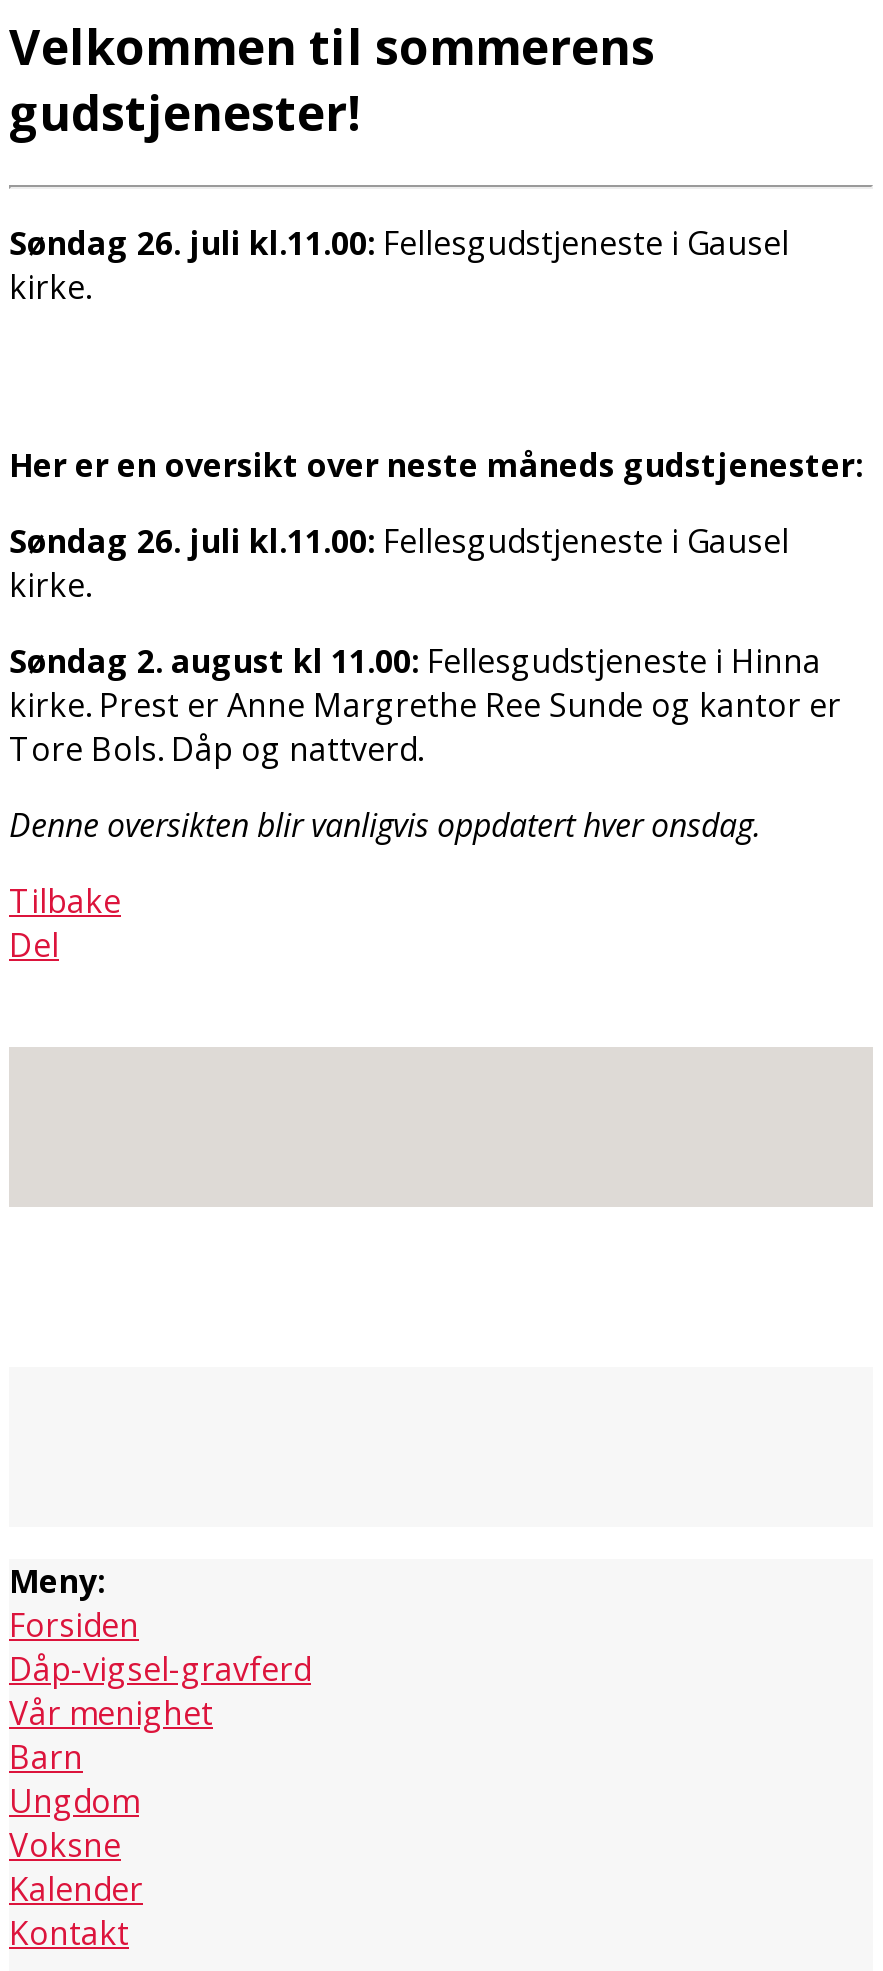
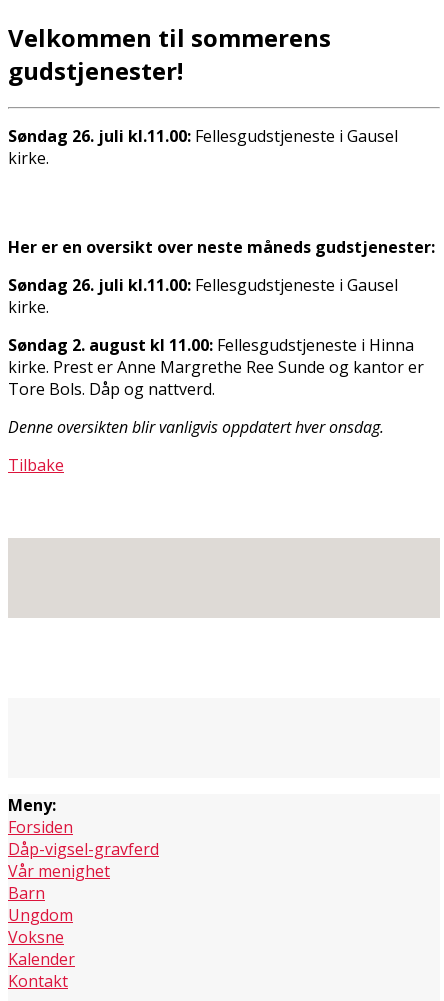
[9,923,59,967] Del -> none

